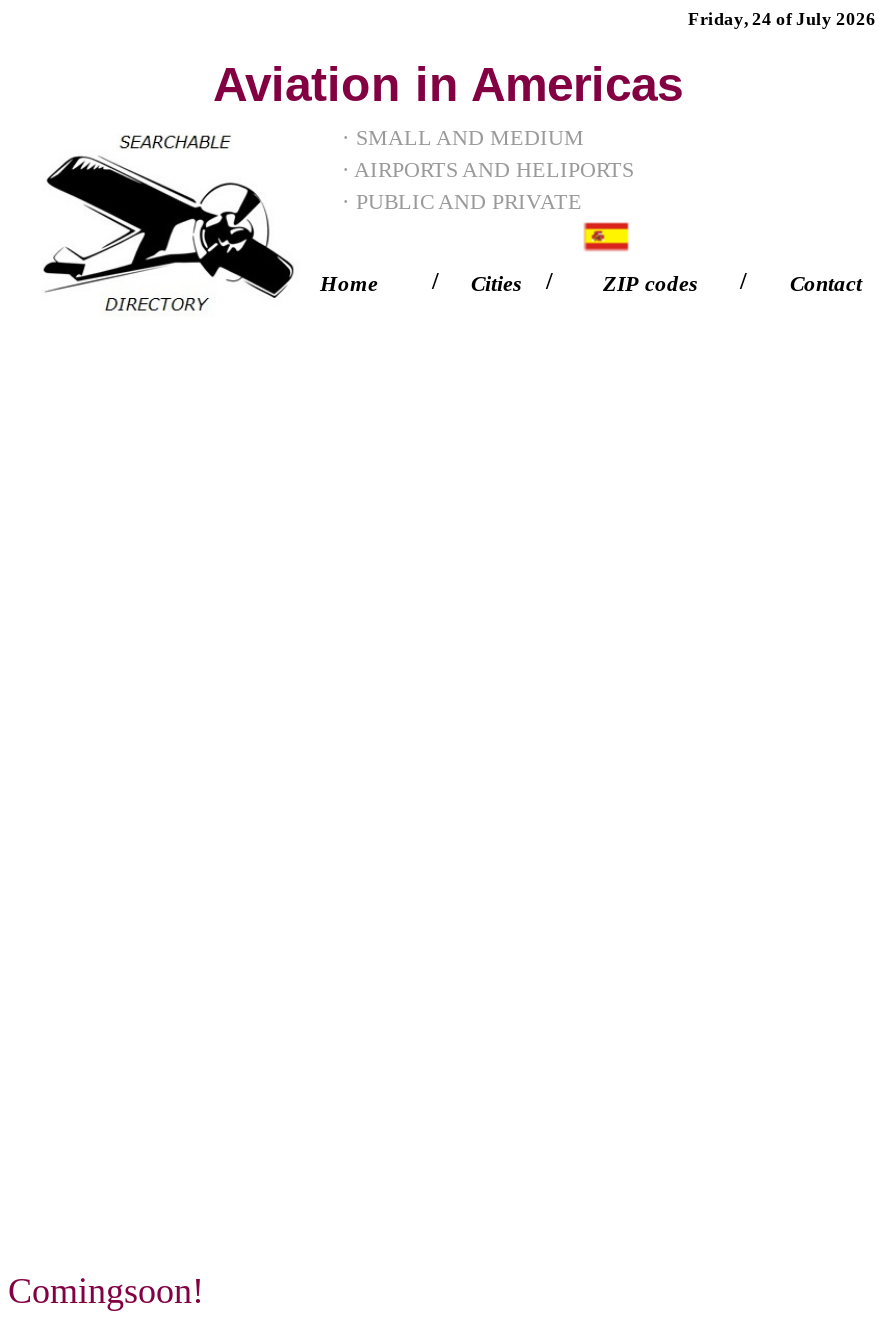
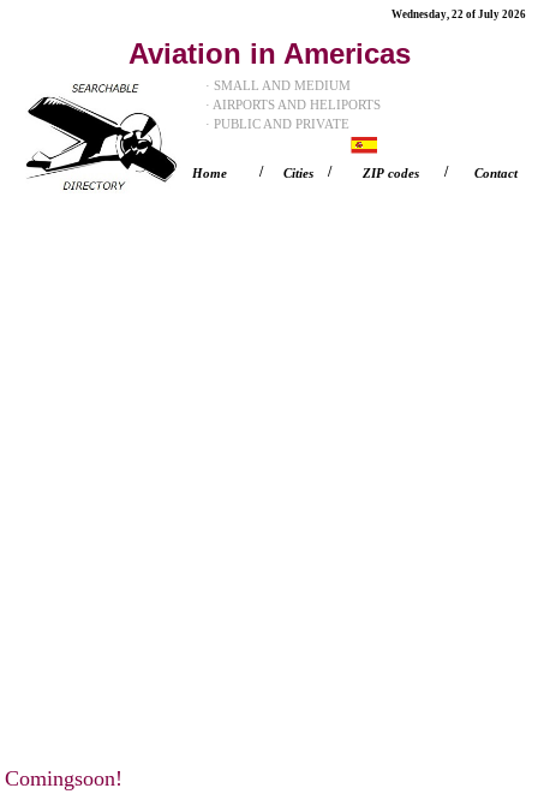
[688,9,876,29] Friday, 24 of July 2026 -> [391,8,526,20] Wednesday, 22 of July 2026

